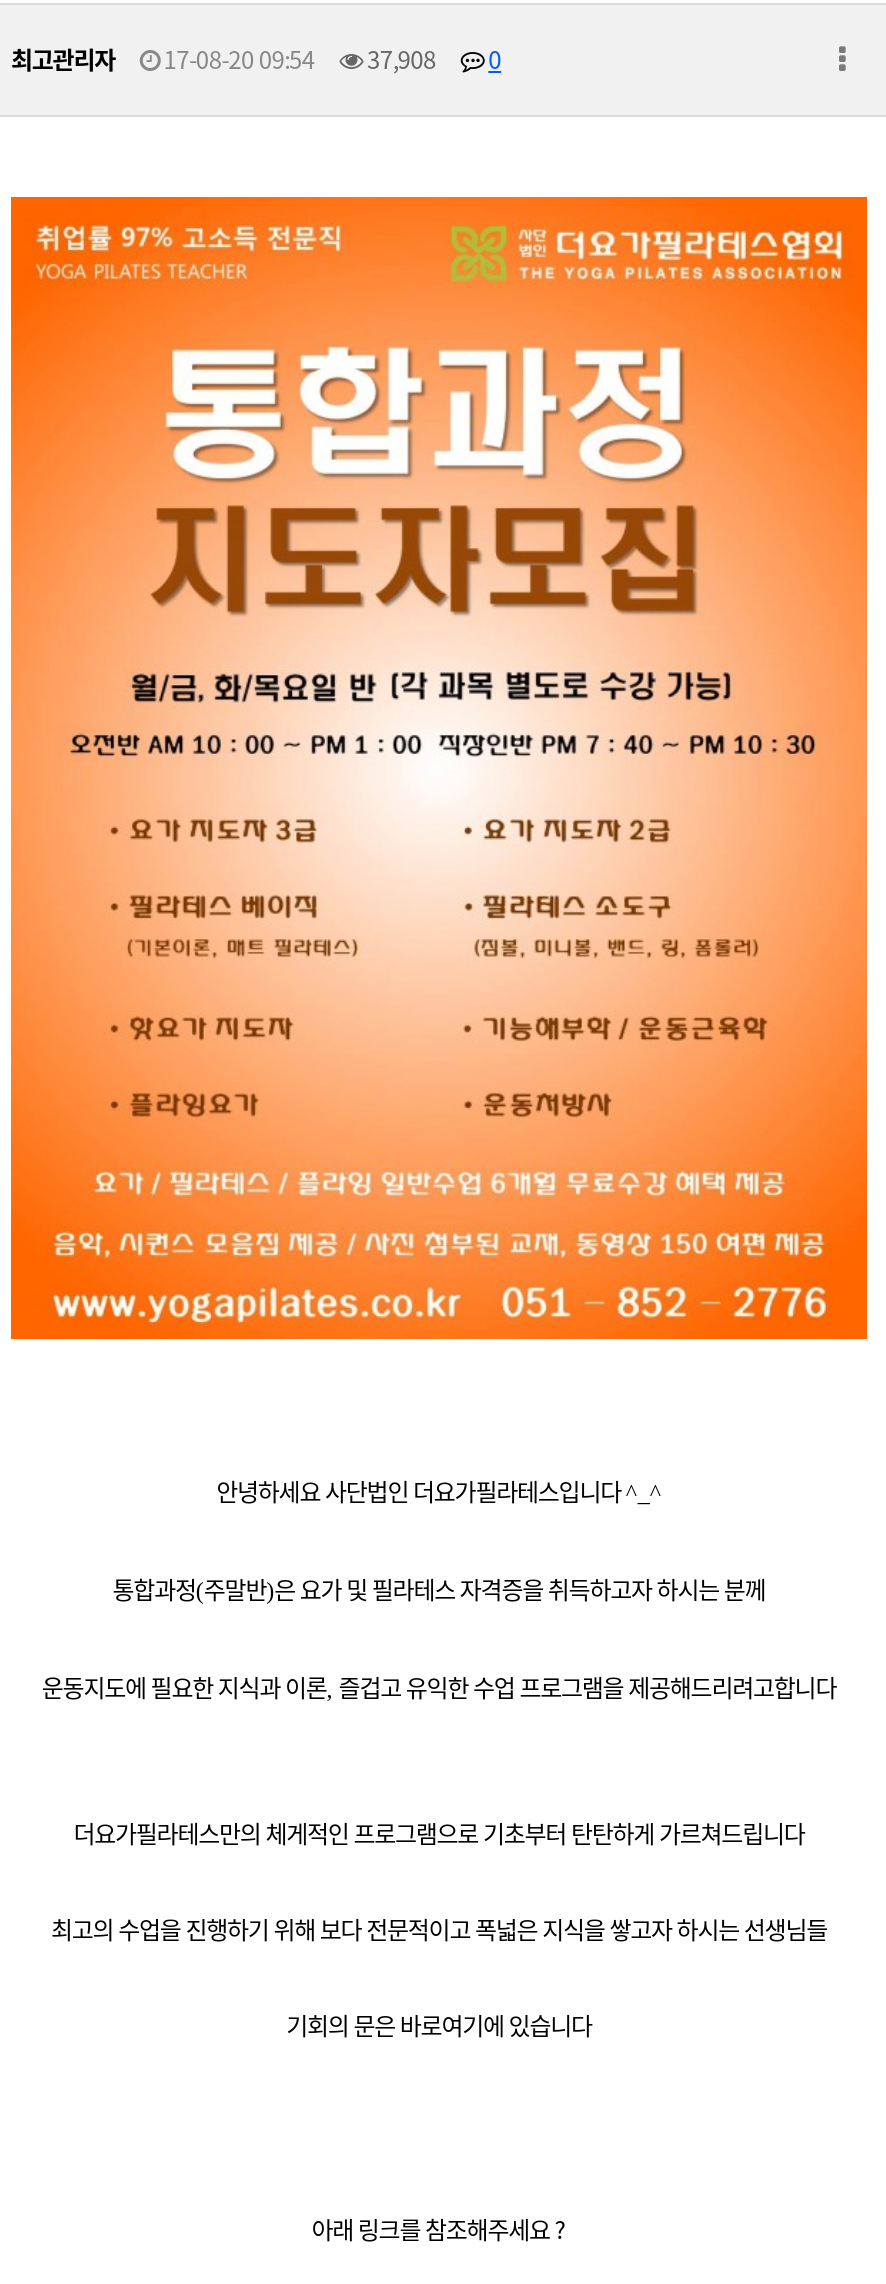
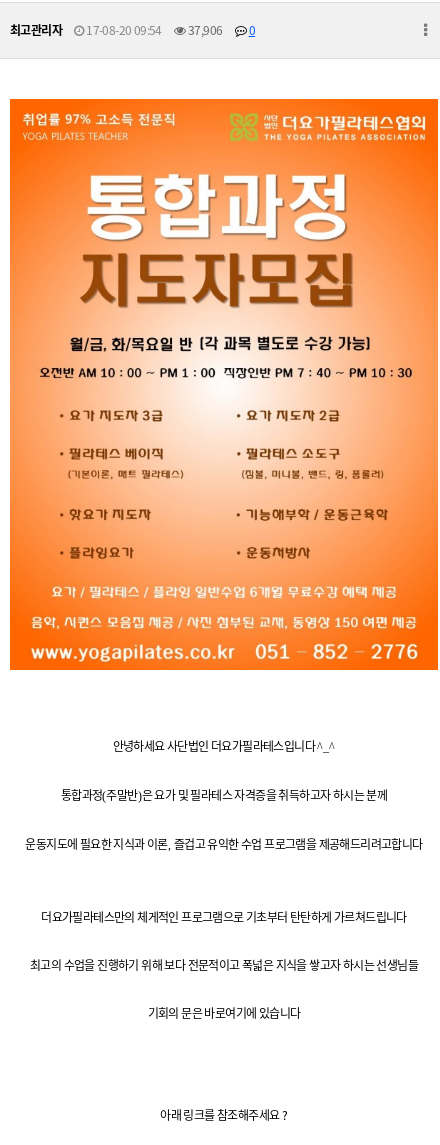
[11,41,501,77] 최고관리자 17-08-20 09:54 37,908 0 -> [10,21,255,39] 최고관리자 17-08-20 09:54 37,906 0

